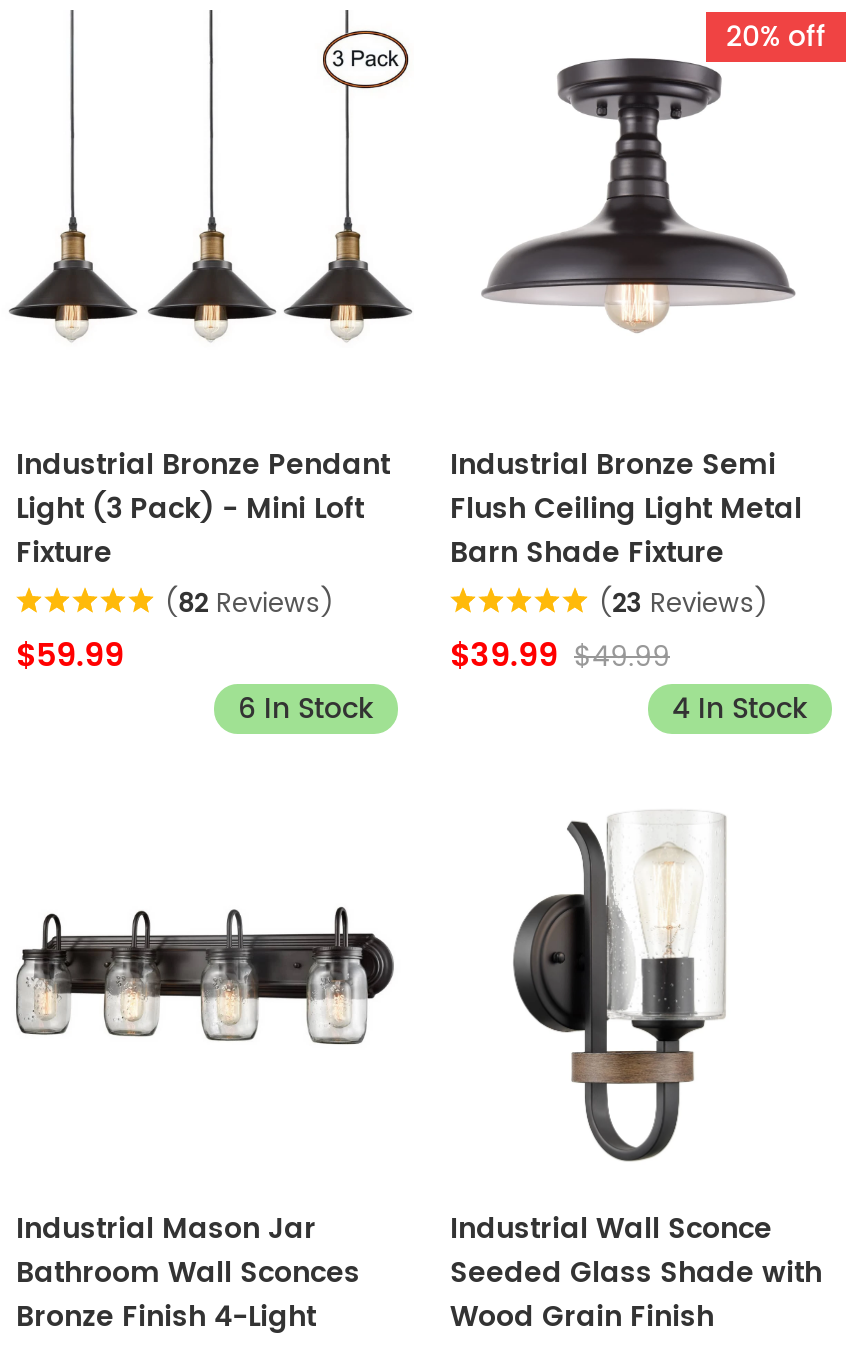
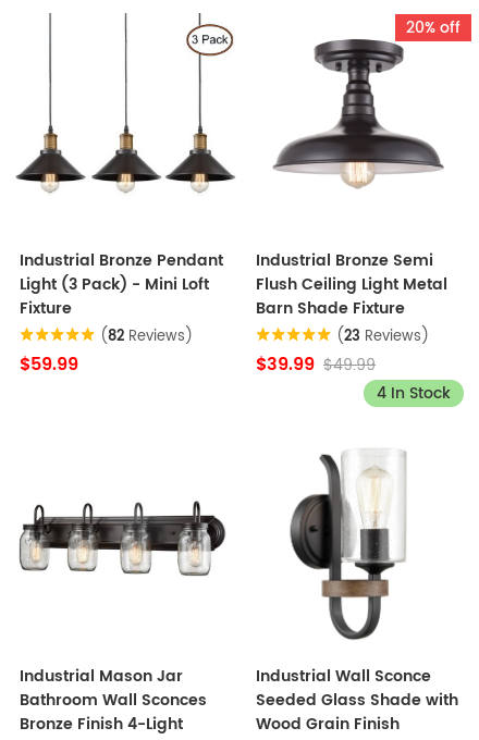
[238,686,374,732] 6 In Stock -> none

